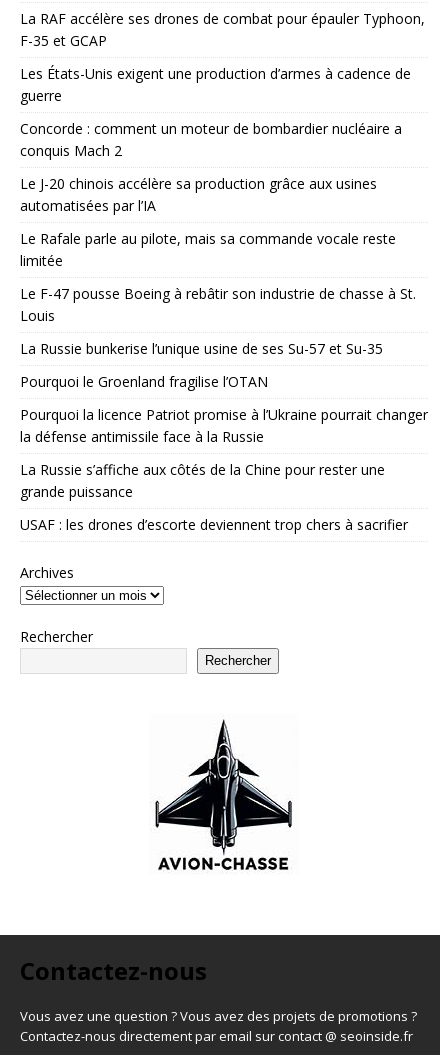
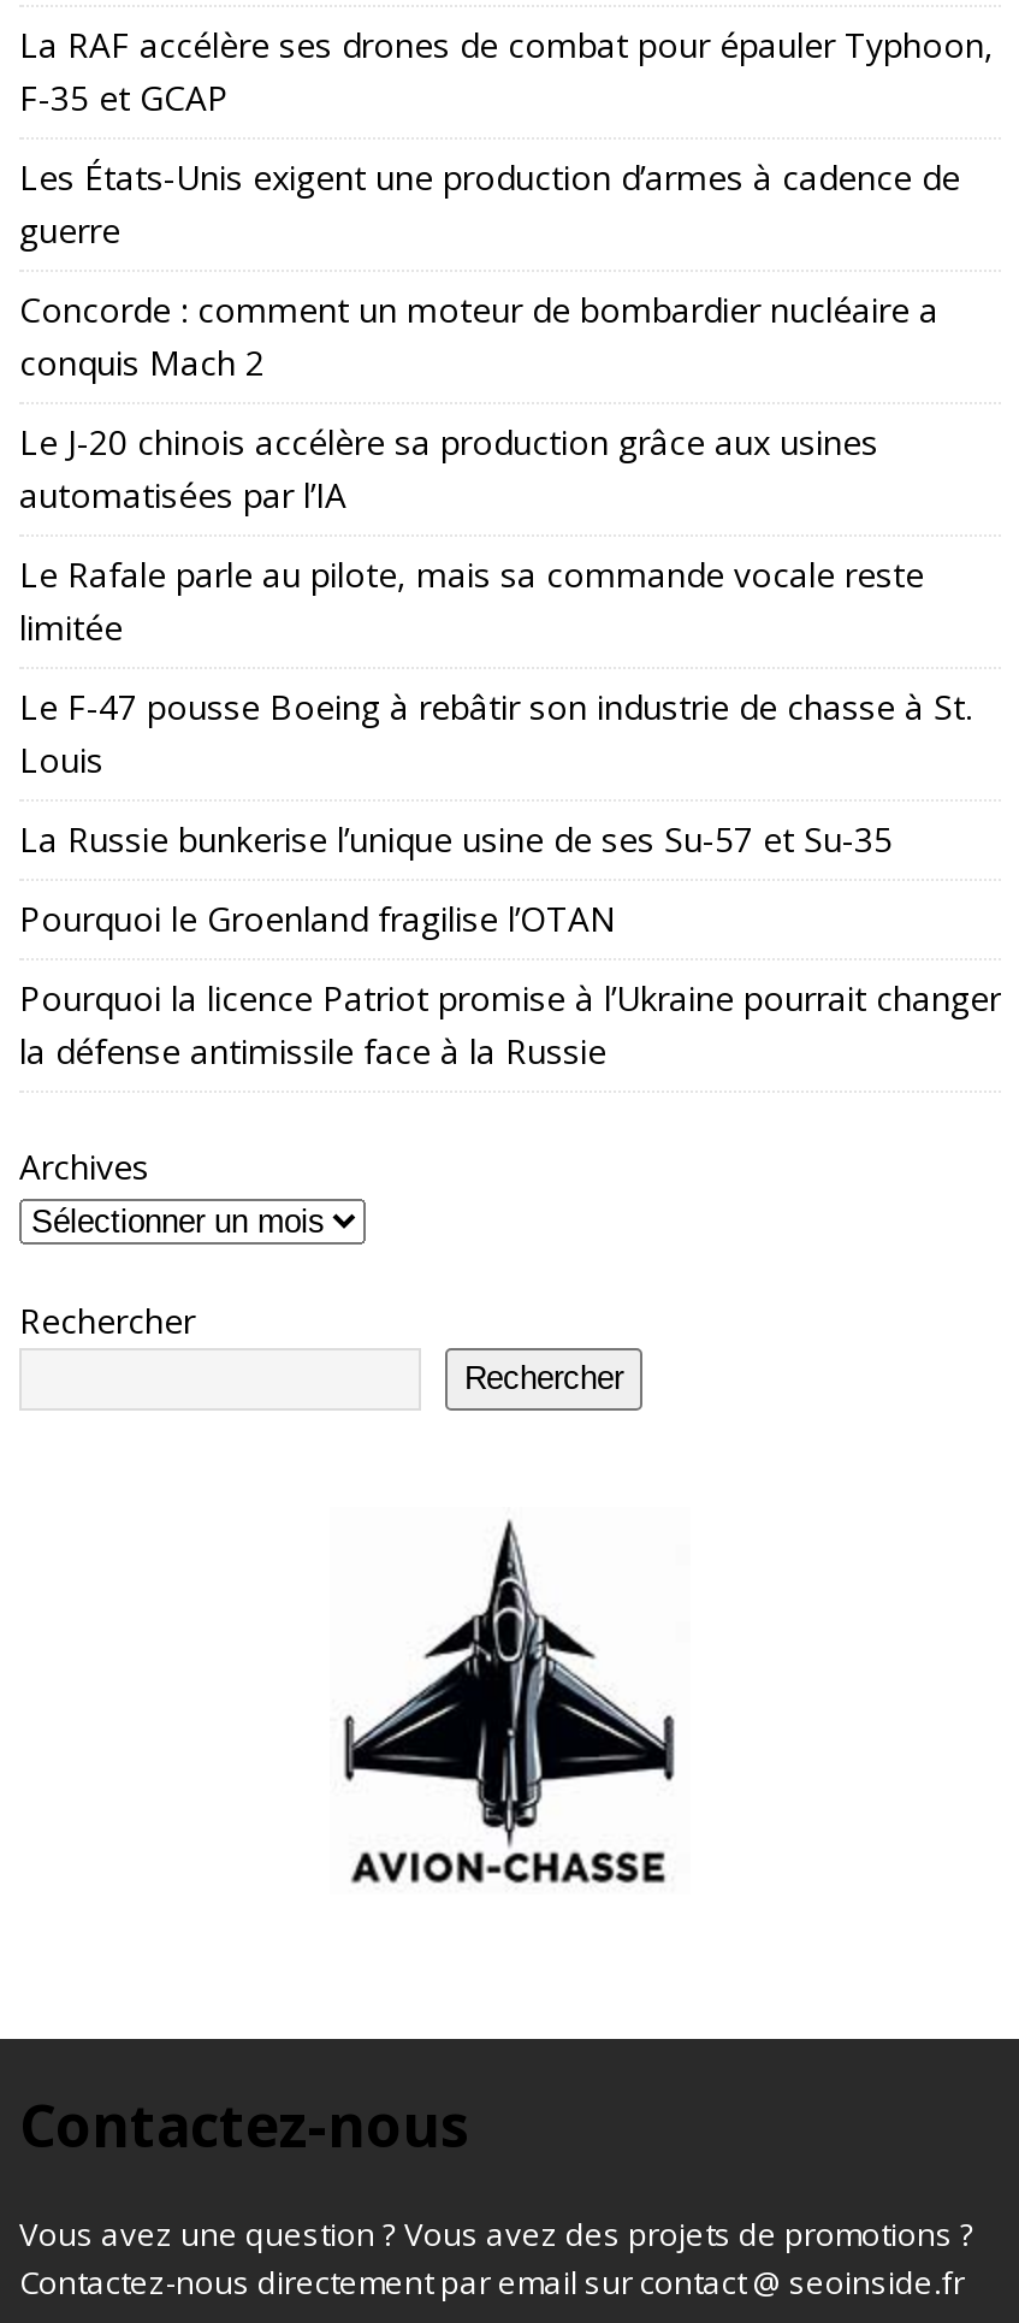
[20,460,408,534] La Russie s’affiche aux côtés de la Chine pour rester une | grande puissance | USAF : les drones d’escorte deviennent trop chers à sacrifier -> none

